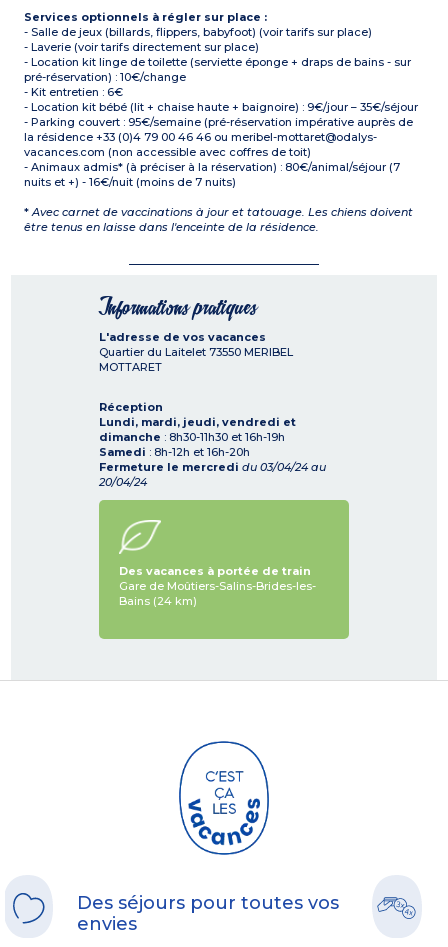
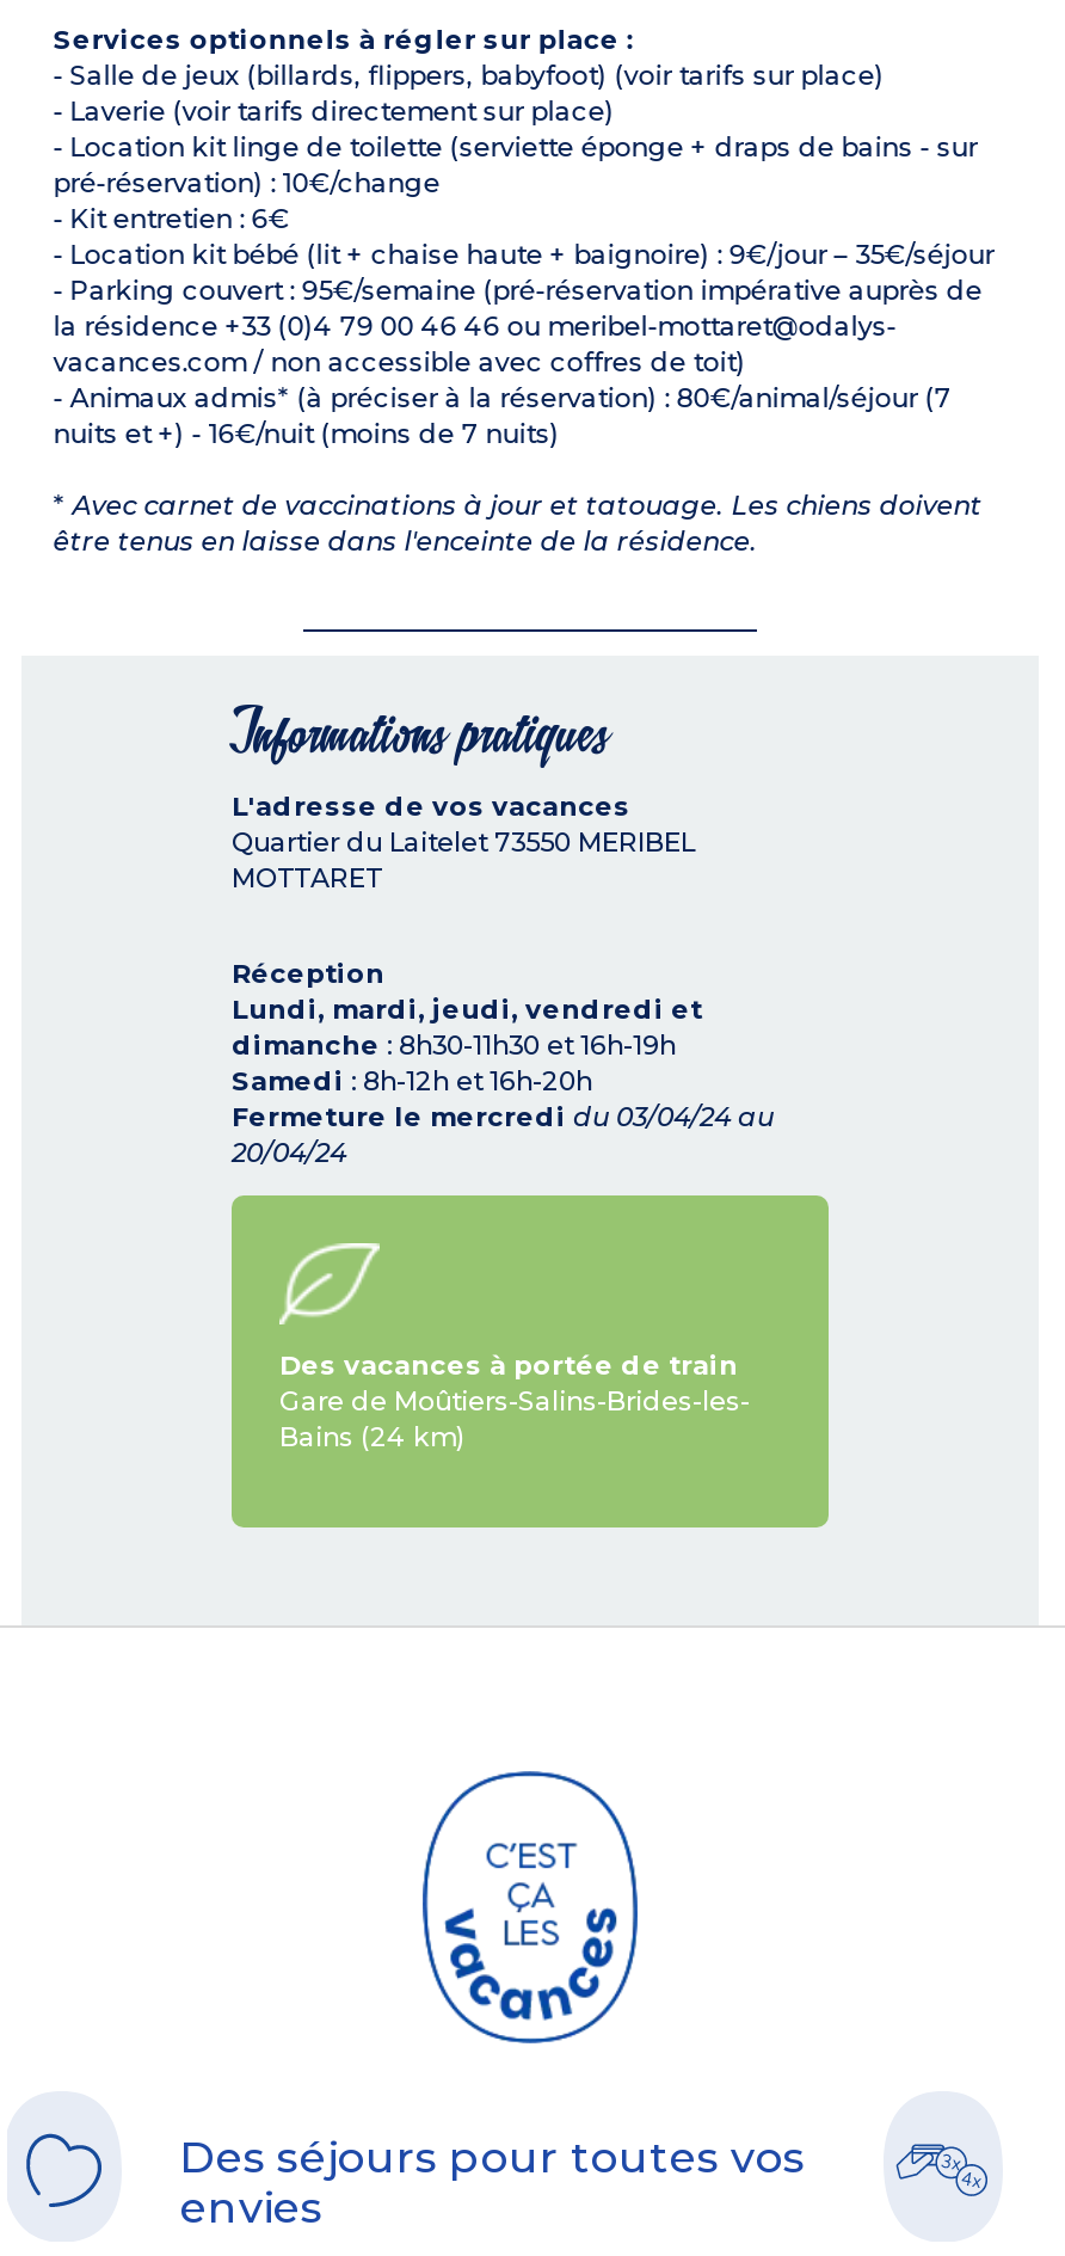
[24,145,311,159] vacances.com (non accessible avec coffres de toit) -> [53,346,745,380] vacances.com / non accessible avec coffres de toit)

